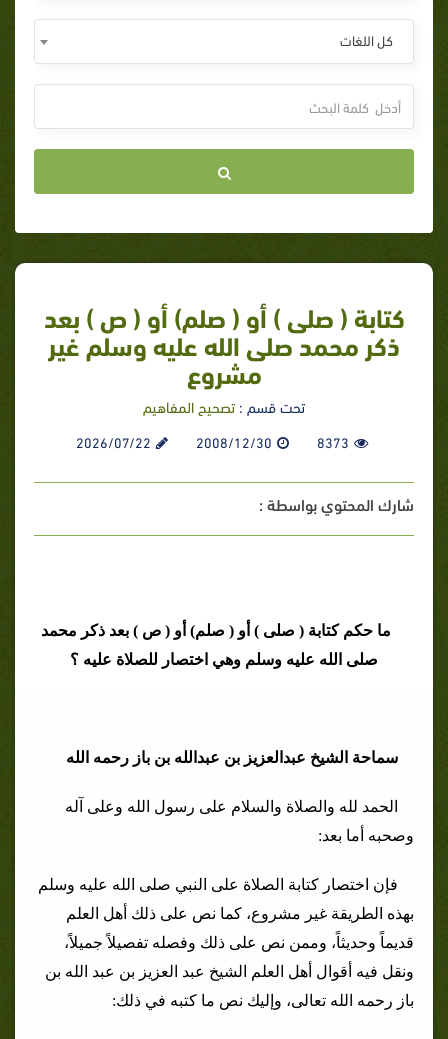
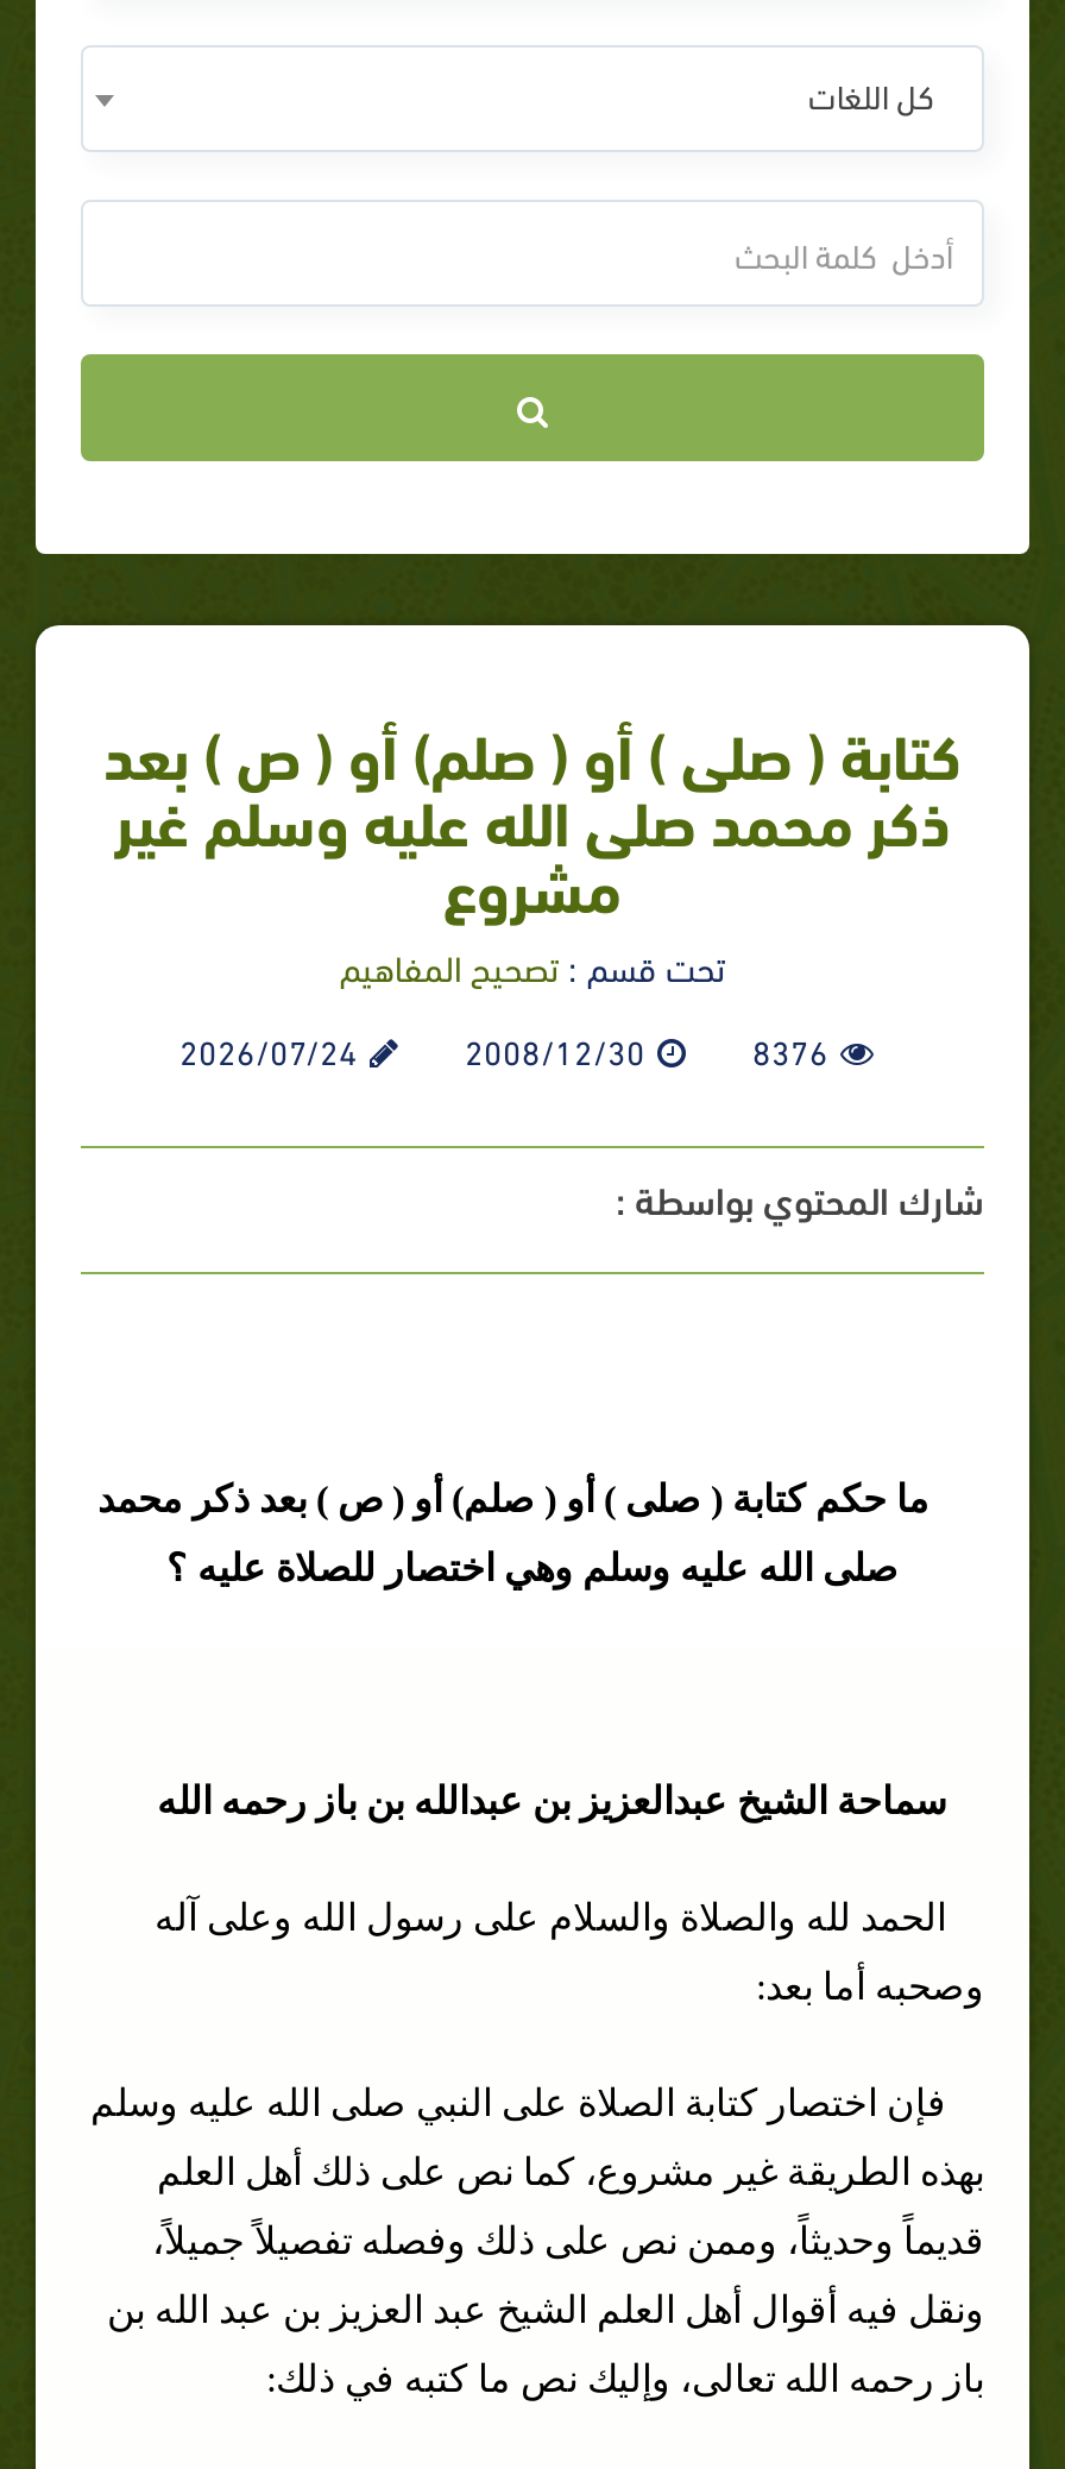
[75,431,150,452] 2026/07/22 -> [179,1025,358,1075] 2026/07/24
[316,431,348,452] 8373 -> [752,1025,828,1075] 8376

